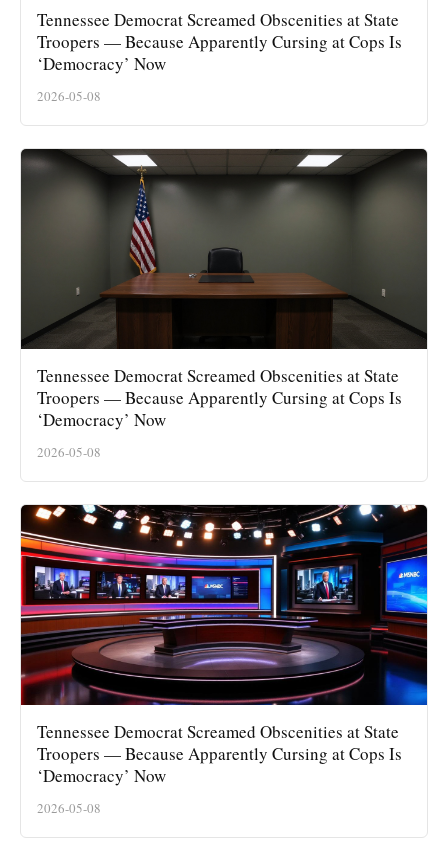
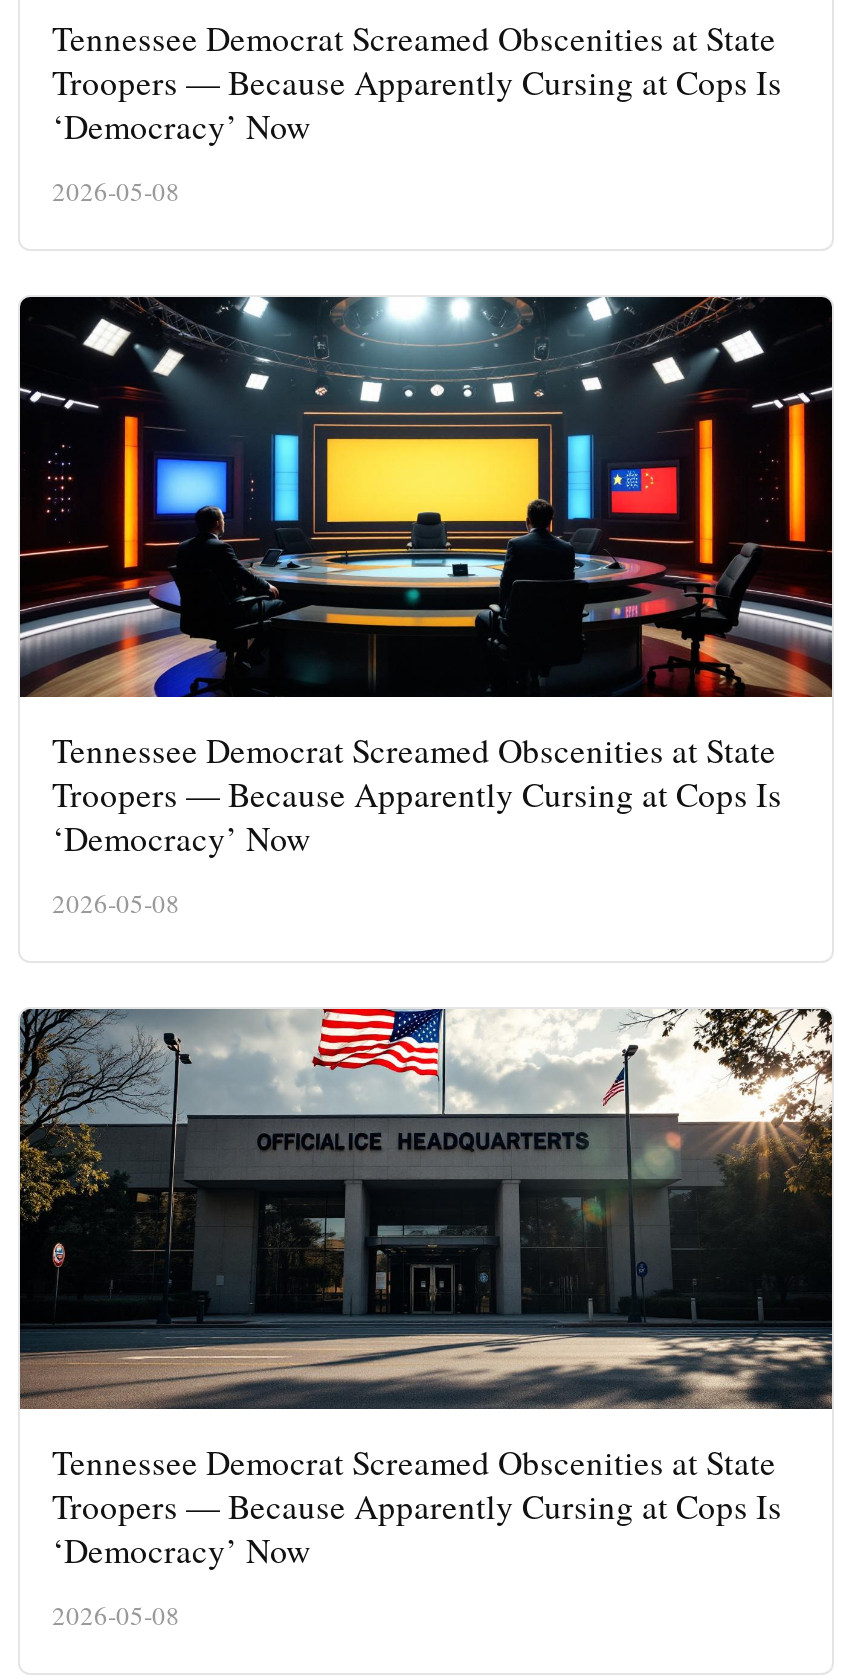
[21,148,427,350] [image] -> [20,295,834,699] [image]
[20,504,428,706] [image] -> [18,1007,834,1411] [image]

